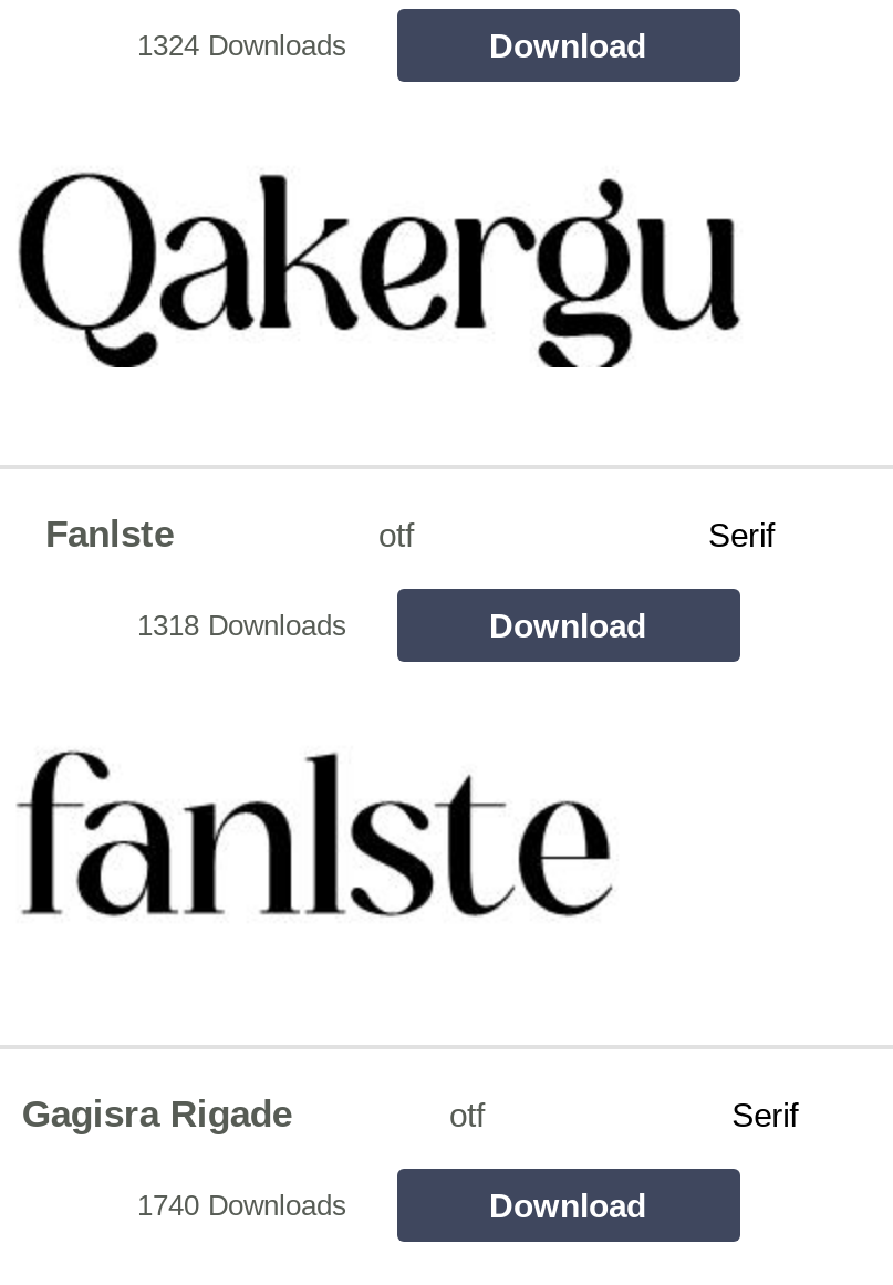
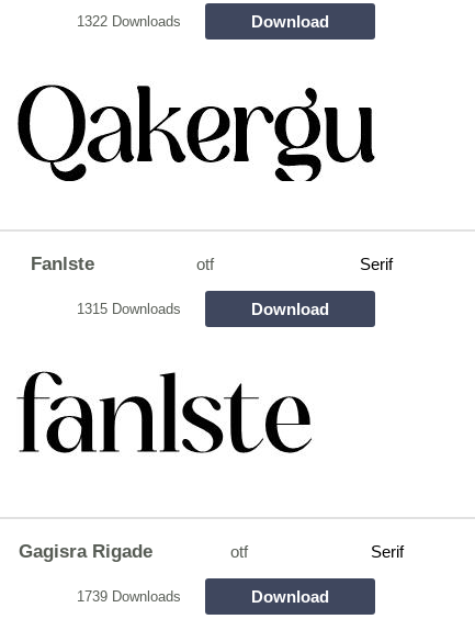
[137,28,347,62] 1324 Downloads -> [76,13,180,29] 1322 Downloads
[137,608,347,642] 1318 Downloads -> [76,301,180,317] 1315 Downloads
[137,1188,347,1221] 1740 Downloads -> [76,588,180,605] 1739 Downloads

